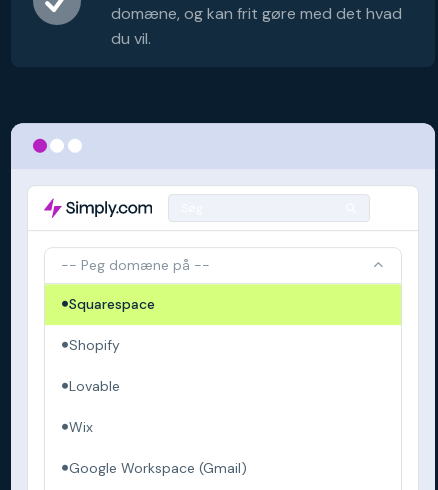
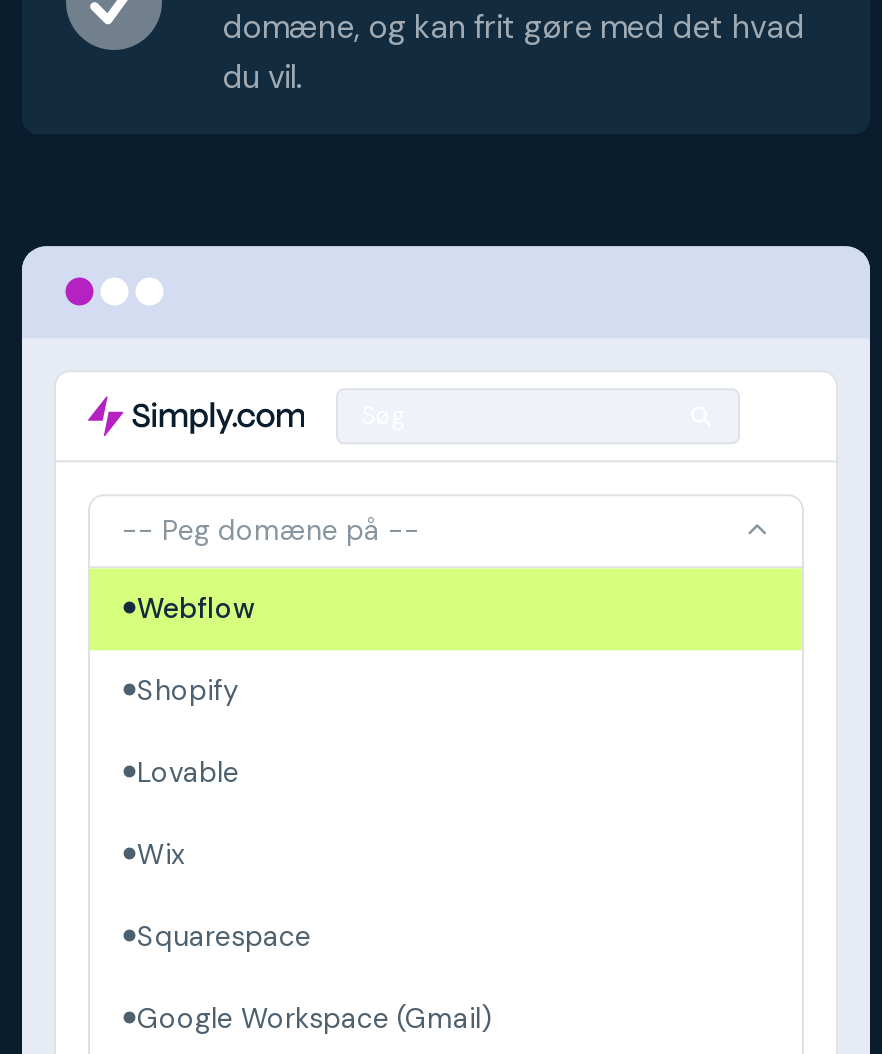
none -> [137,590,255,626] Webflow
moved [68,295,154,313] -> [137,918,311,954]: Squarespace

